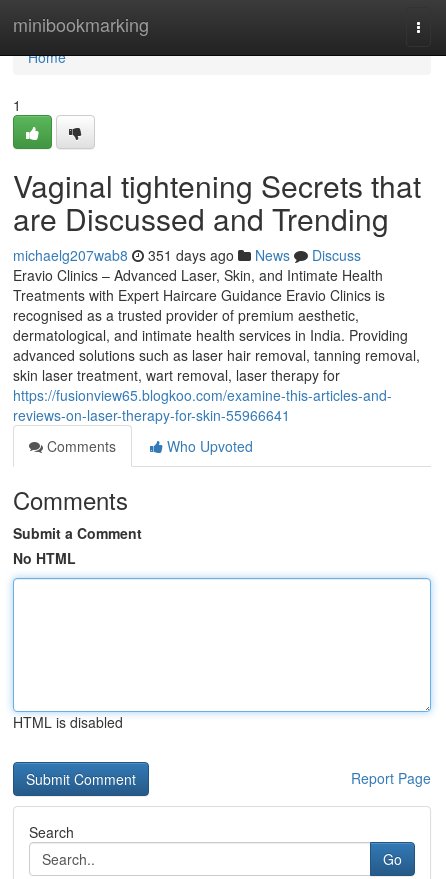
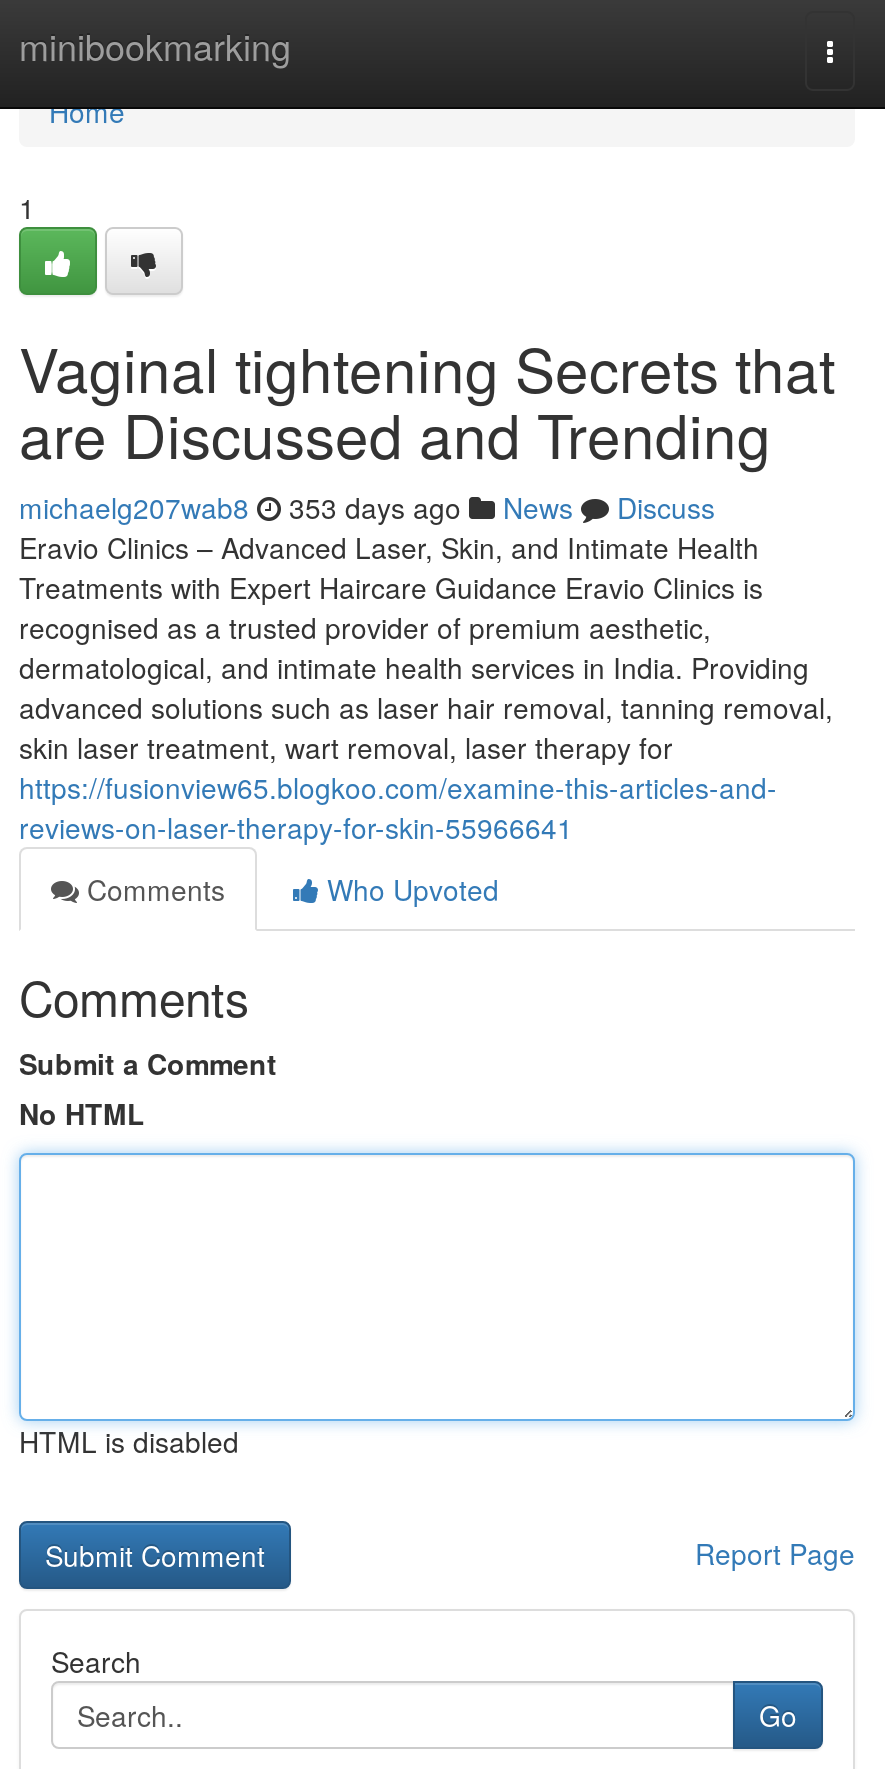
[13,245,361,265] michaelg207wab8 351 days ago News Discuss -> [19,487,715,527] michaelg207wab8 353 days ago News Discuss

